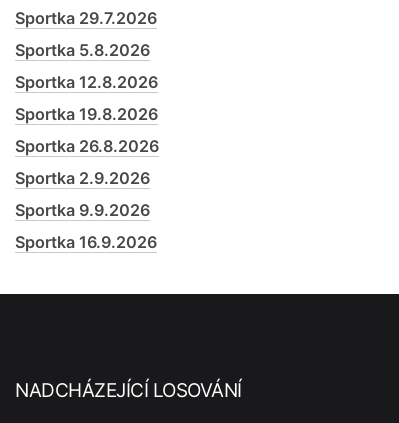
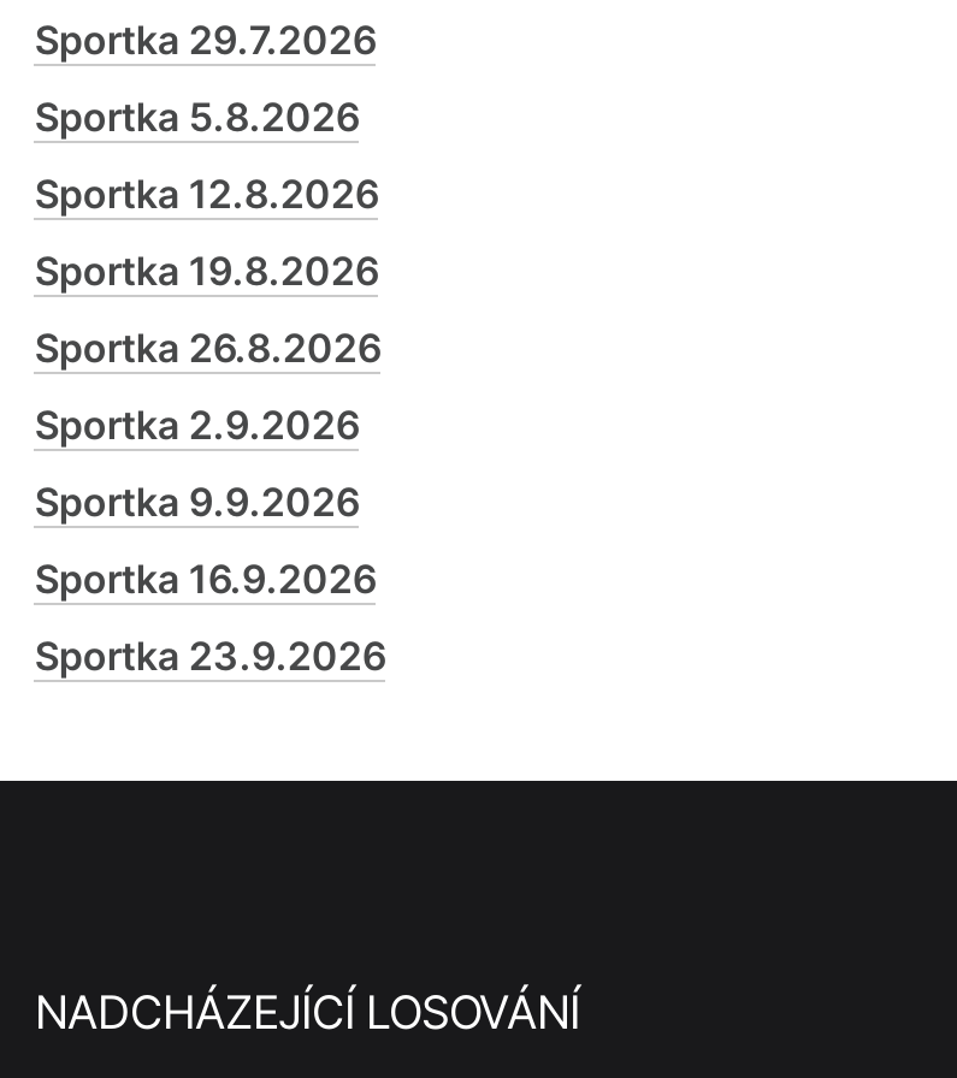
none -> [35,631,386,679] Sportka 23.9.2026

